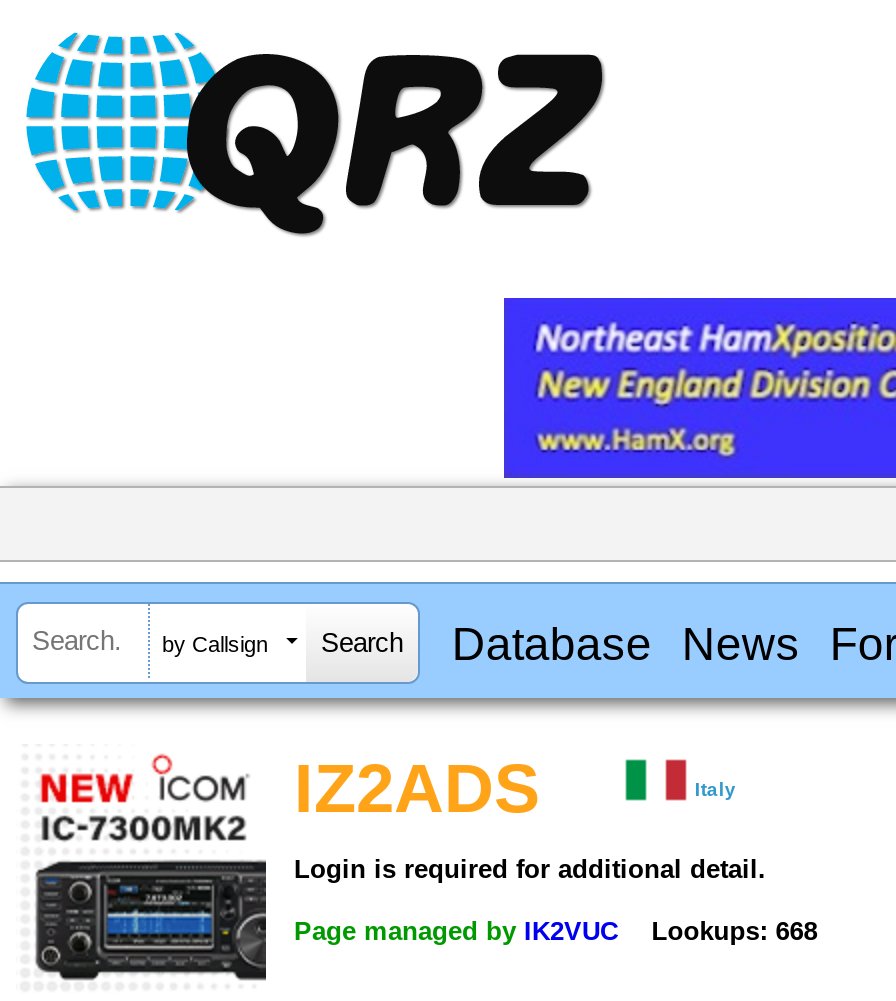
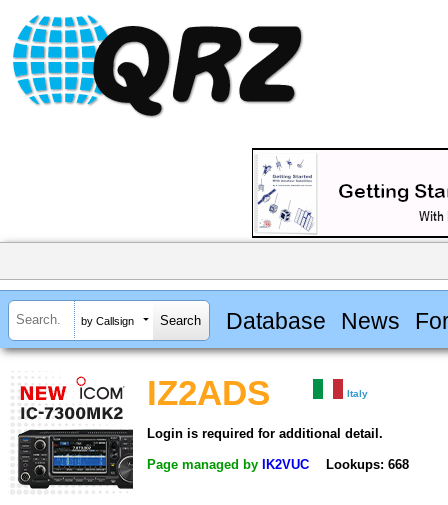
[502,296,890,480] [image] -> [251,147,445,239] [image]

